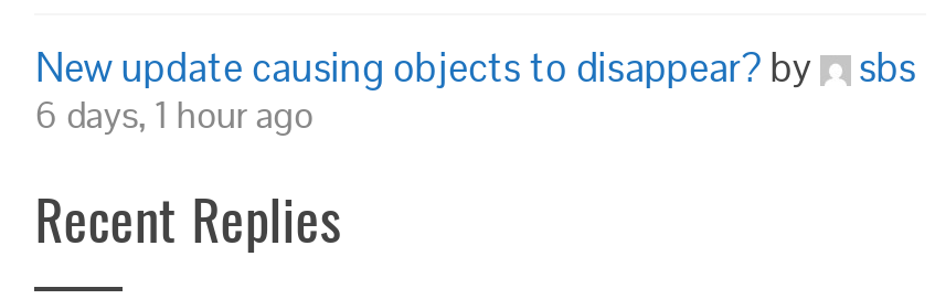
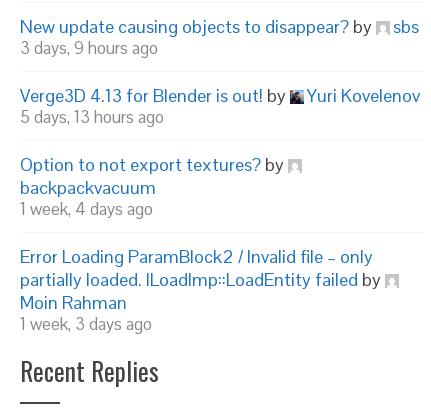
[35,89,313,138] 6 days, 1 hour ago -> [20,36,420,334] 3 days, 9 hours ago | Verge3D 4.13 for Blender is out! by | Yuri Kovelenov | 5 days, 13 hours ago | Option to not export textures? by | backpackvacuum | 1 week, 4 days ago | Error Loading ParamBlock2 / Invalid file – only | partially loaded. ILoadImp::LoadEntity failed by | Moin Rahman | 1 week, 3 days ago

